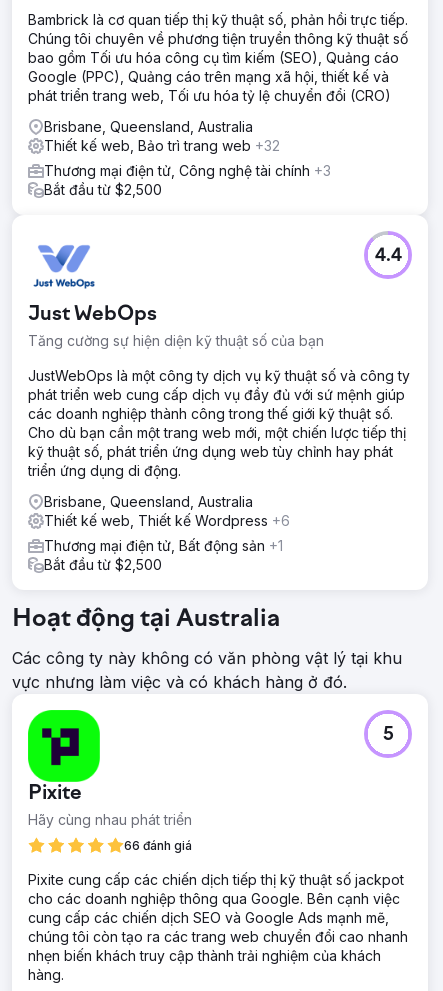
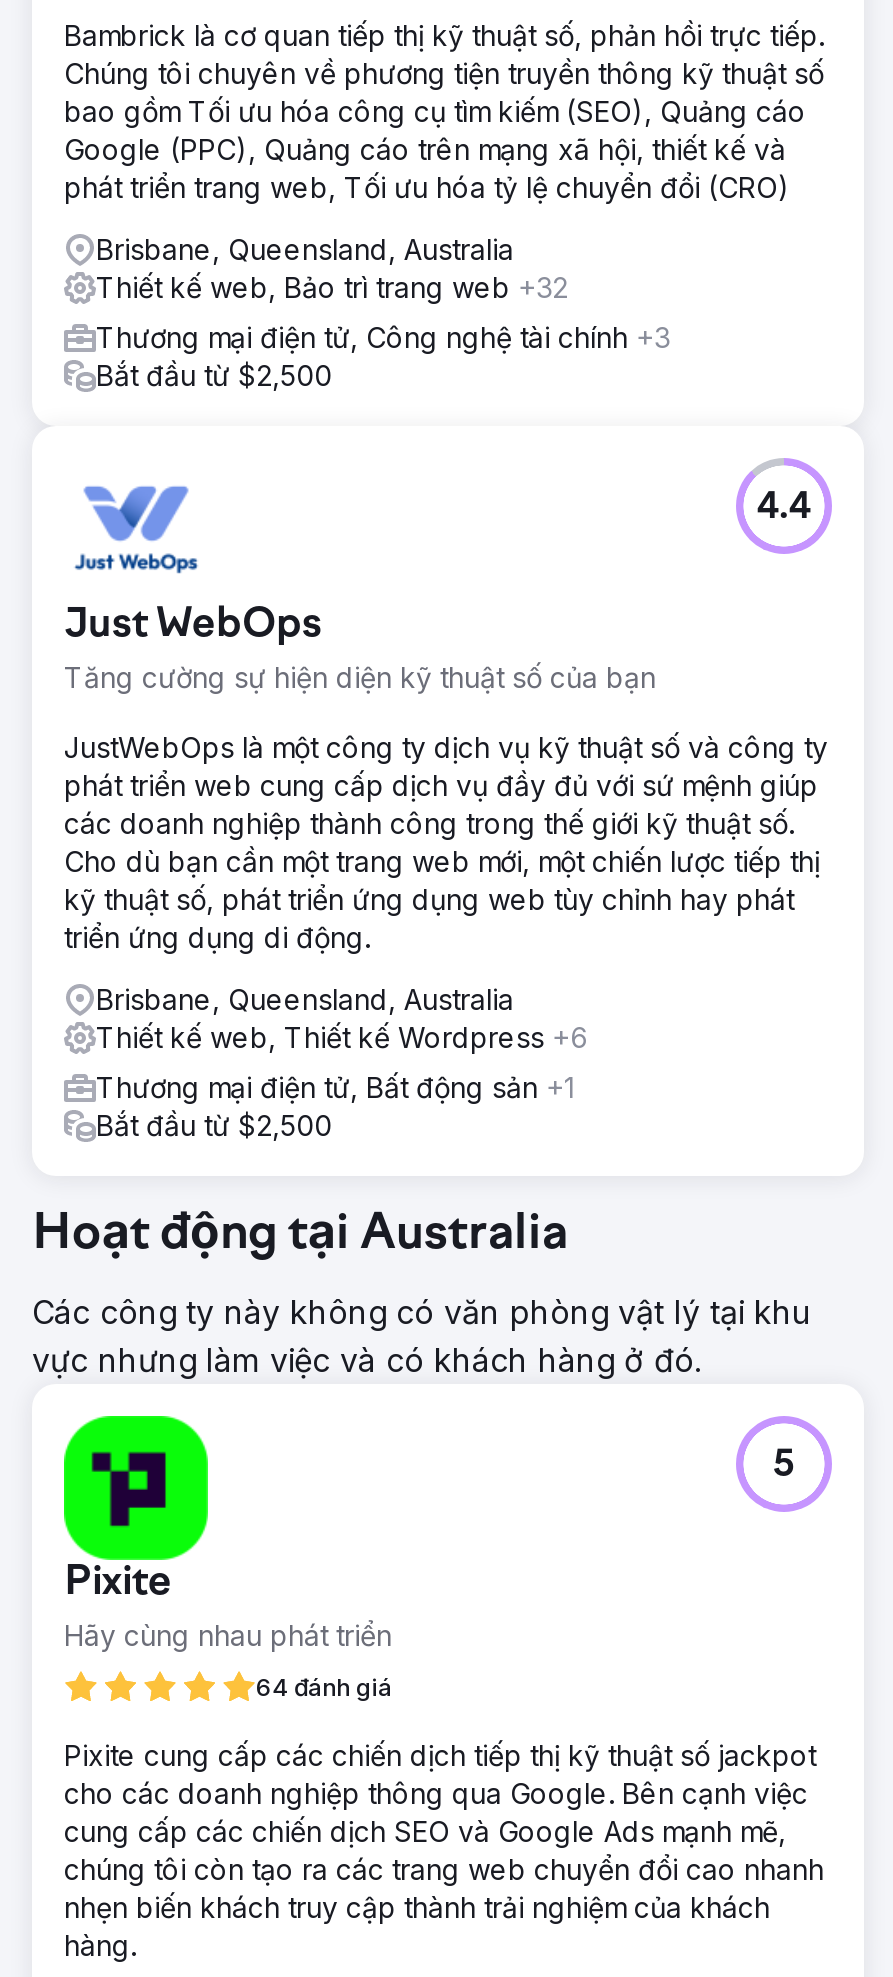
[124,838,192,853] 66 đánh giá -> [256,1671,392,1701] 64 đánh giá

